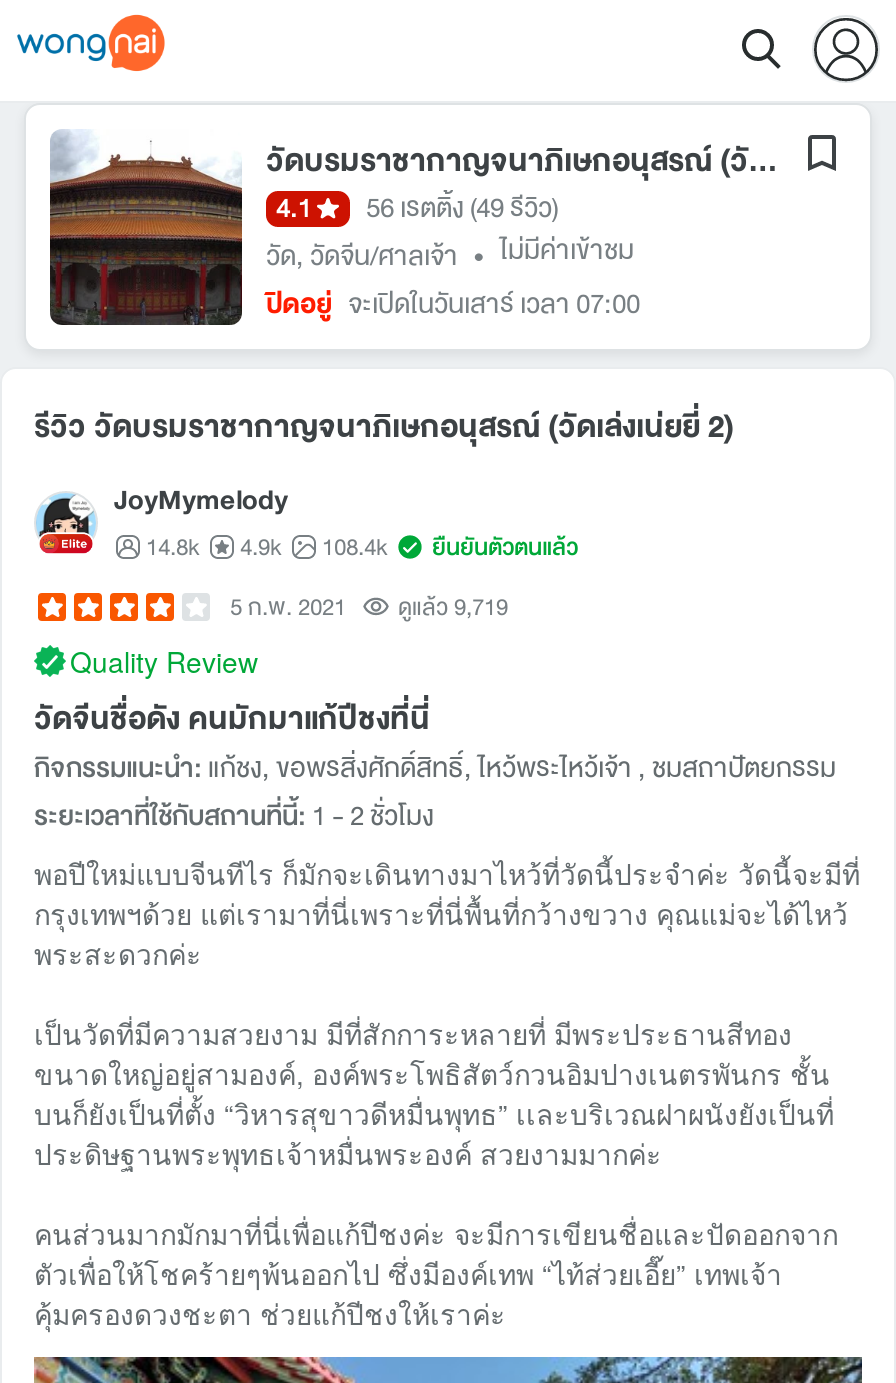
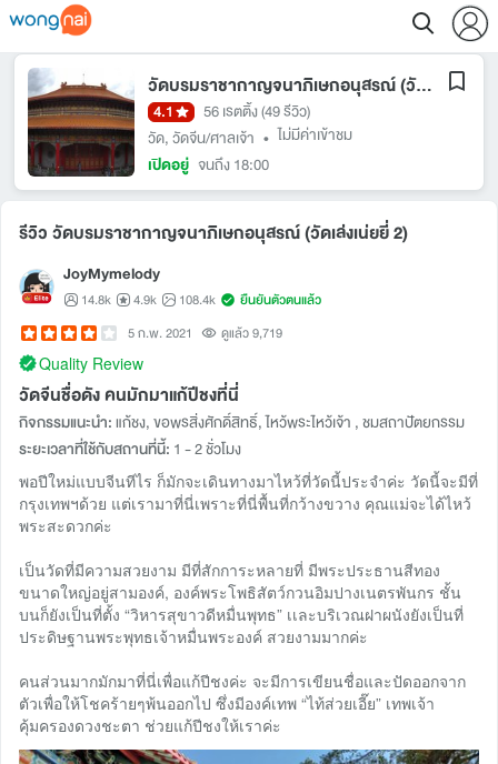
[266,283,640,325] ปิดอยู่ จะเปิดในวันเสาร์ เวลา 07:00 -> [148,153,269,177] เปิดอยู่ จนถึง 18:00

